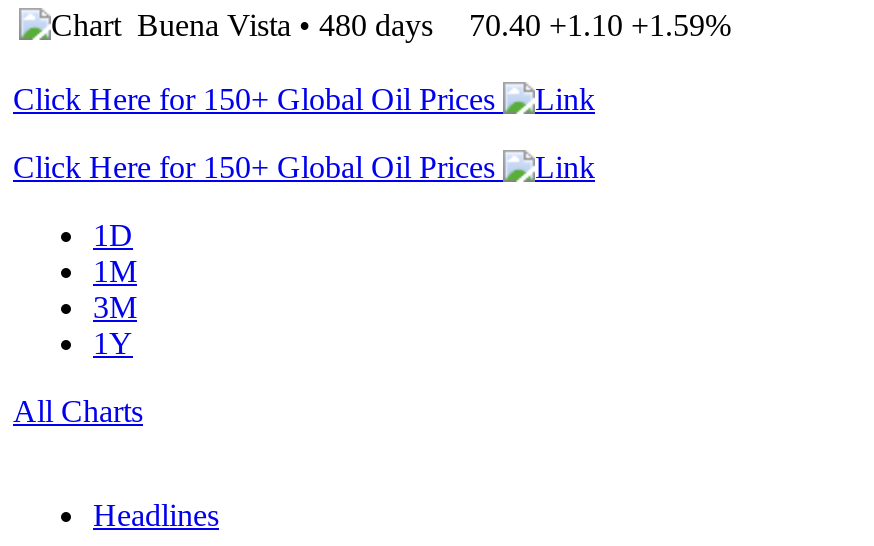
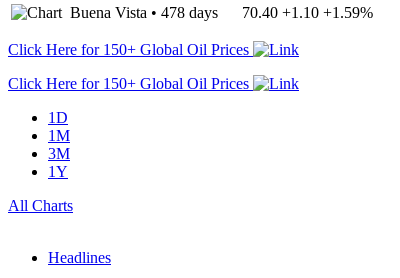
[137,7,433,41] Buena Vista • 480 days -> [70,4,218,21] Buena Vista • 478 days

